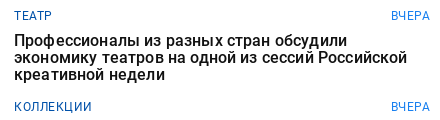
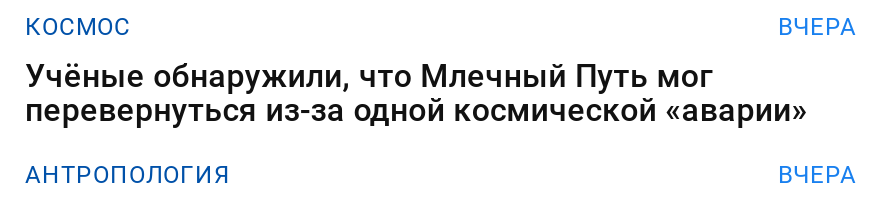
[14,9,52,23] ТЕАТР -> [25,14,131,42] КОСМОС
[14,31,407,84] Профессионалы из разных стран обсудили | экономику театров на одной из сессий Российской | креативной недели -> [25,58,808,130] Учёные обнаружили, что Млечный Путь мог | перевернуться из-за одной космической «аварии»
[14,100,92,114] КОЛЛЕКЦИИ -> [25,162,231,190] АНТРОПОЛОГИЯ

